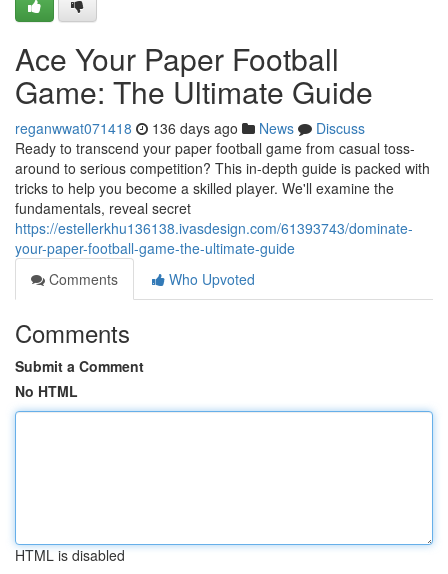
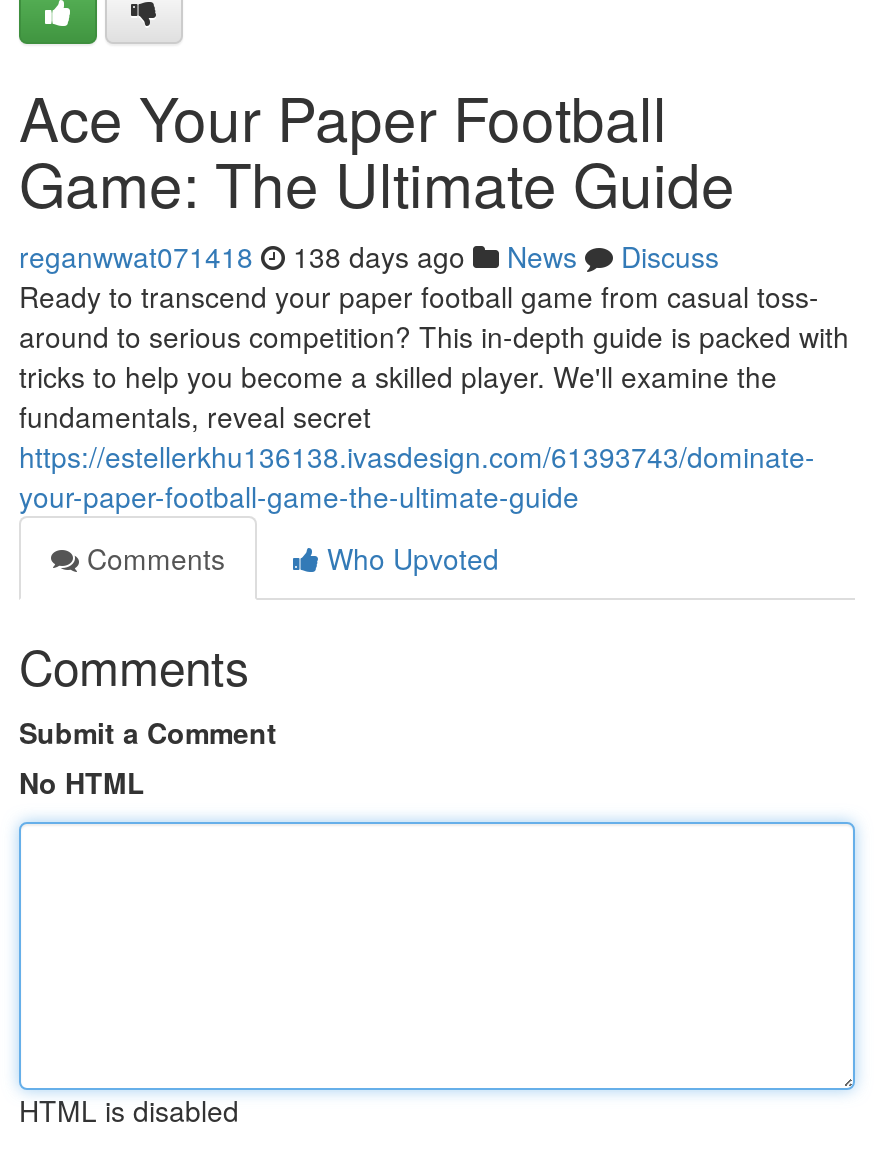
[15,118,365,138] reganwwat071418 136 days ago News Discuss -> [19,236,719,276] reganwwat071418 138 days ago News Discuss

